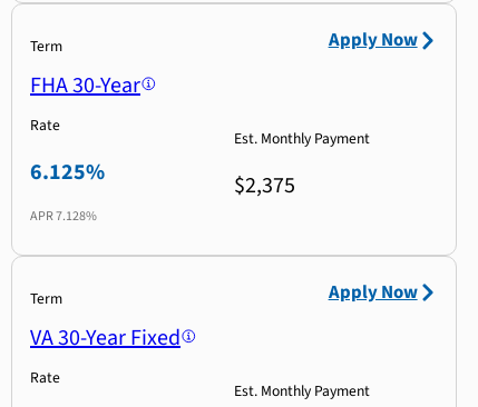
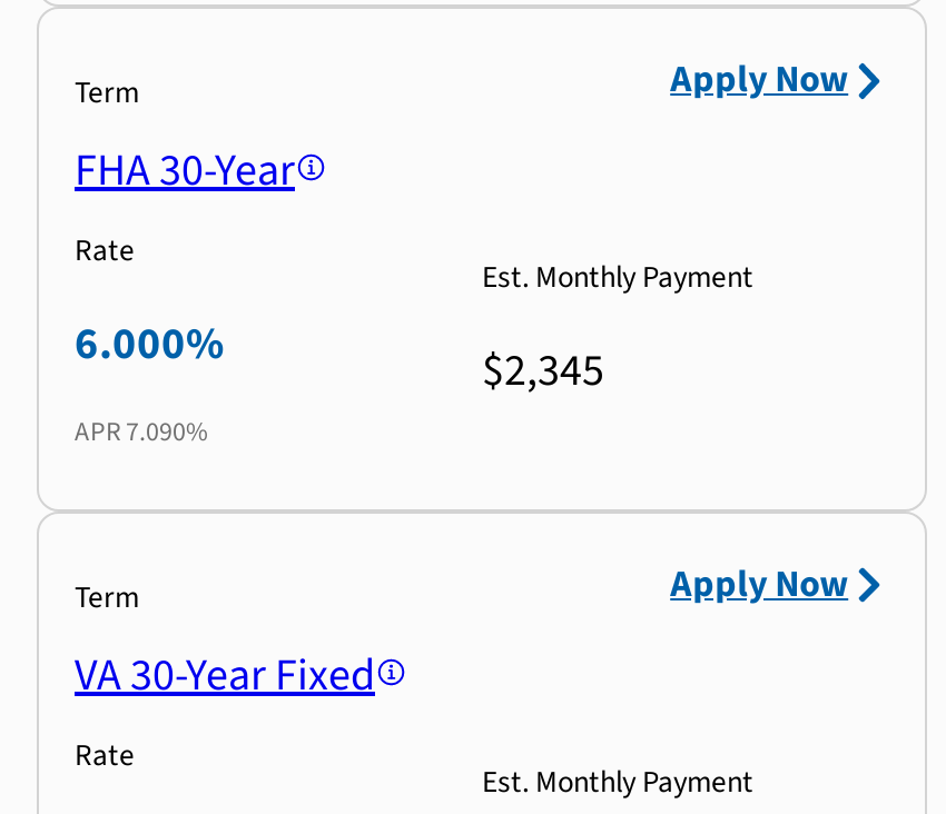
[30,157,105,188] 6.125% -> [75,314,224,376] 6.000%
[234,170,295,201] $2,375 -> [482,340,604,403] $2,345
[30,207,97,226] APR 7.128% -> [75,414,208,451] APR 7.090%

